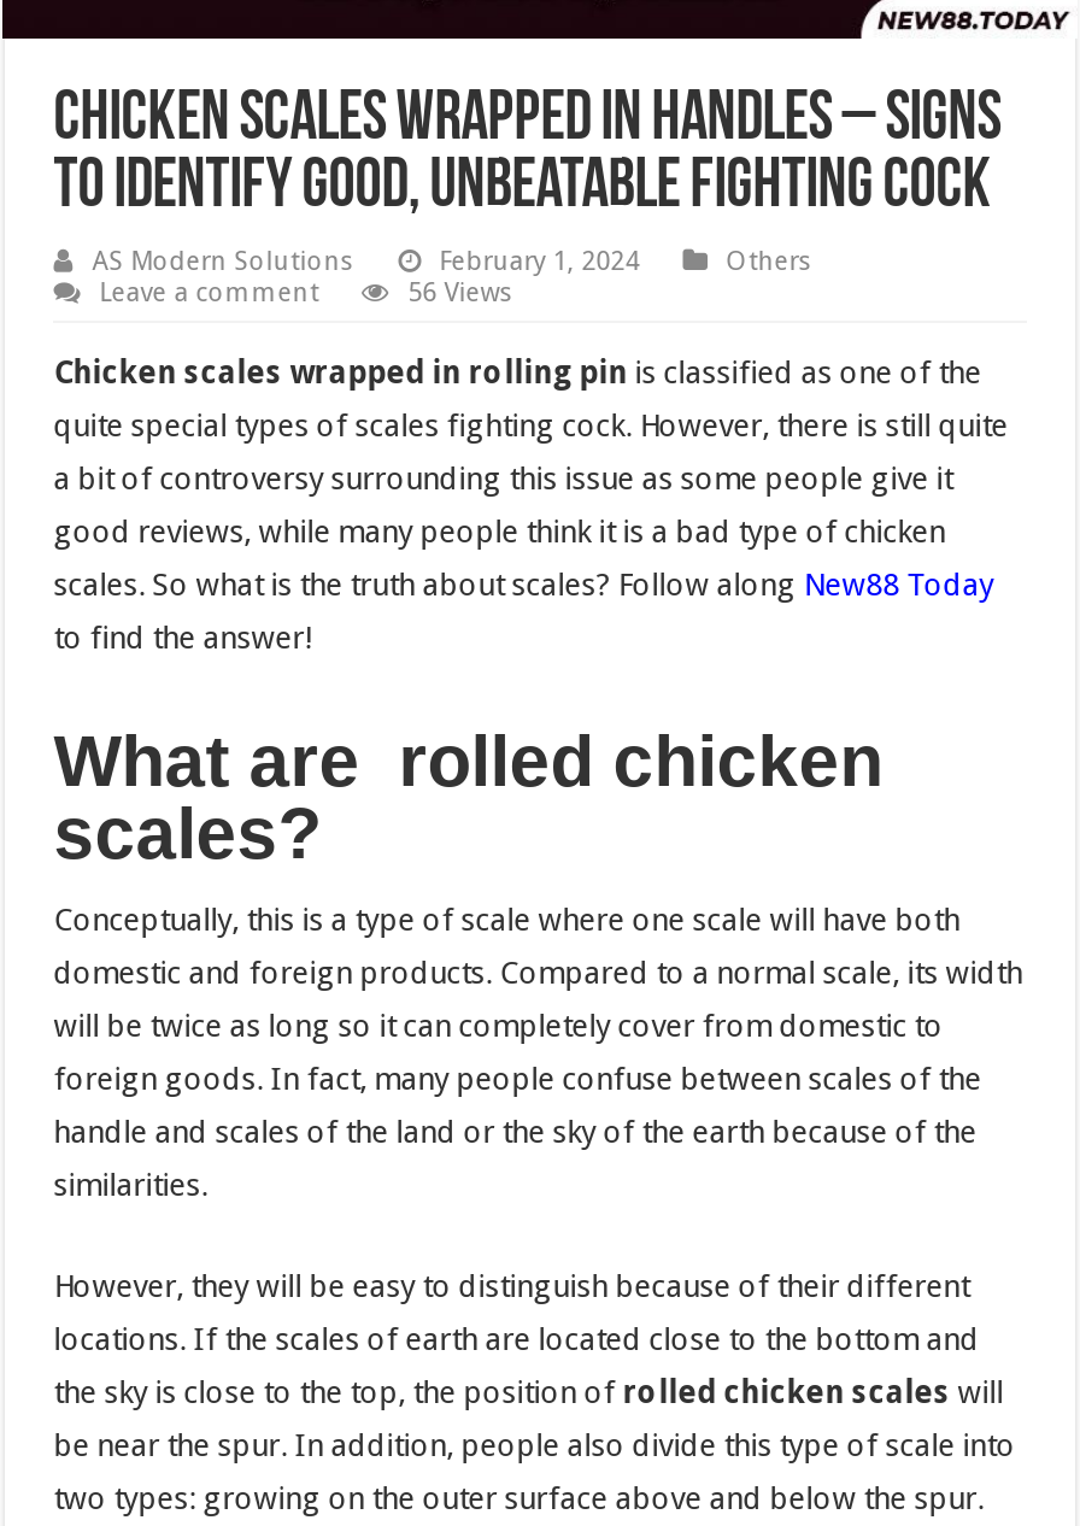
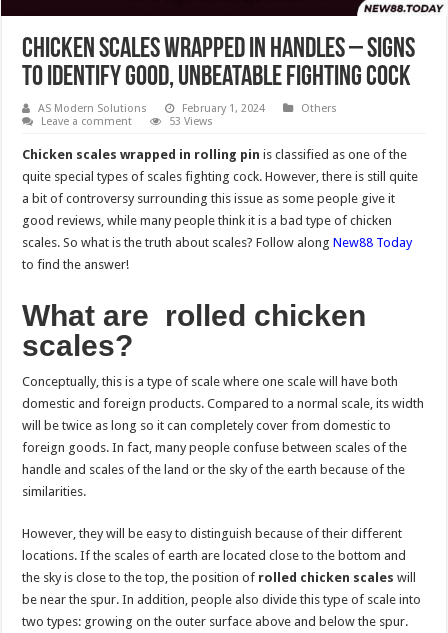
[408,277,514,308] 56 Views -> [169,115,213,128] 53 Views

